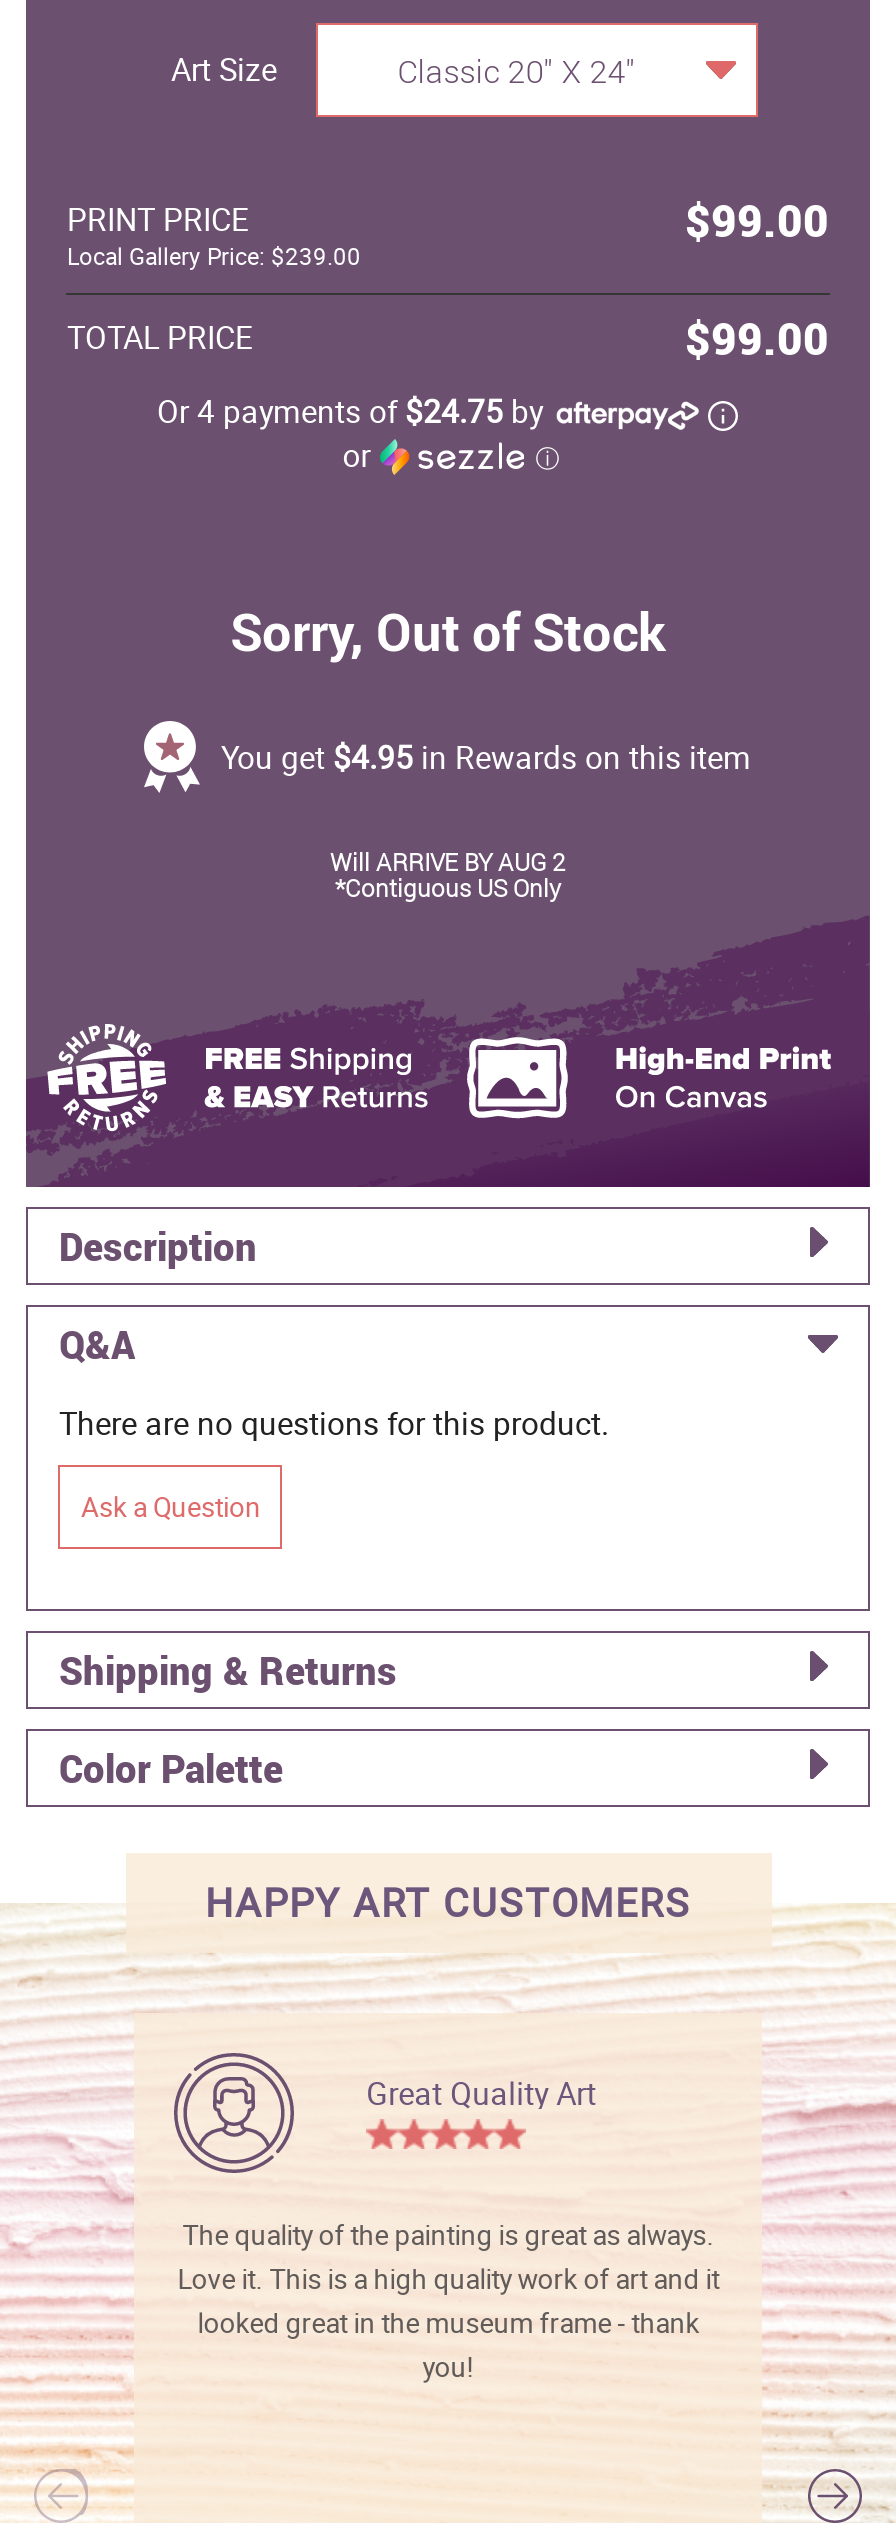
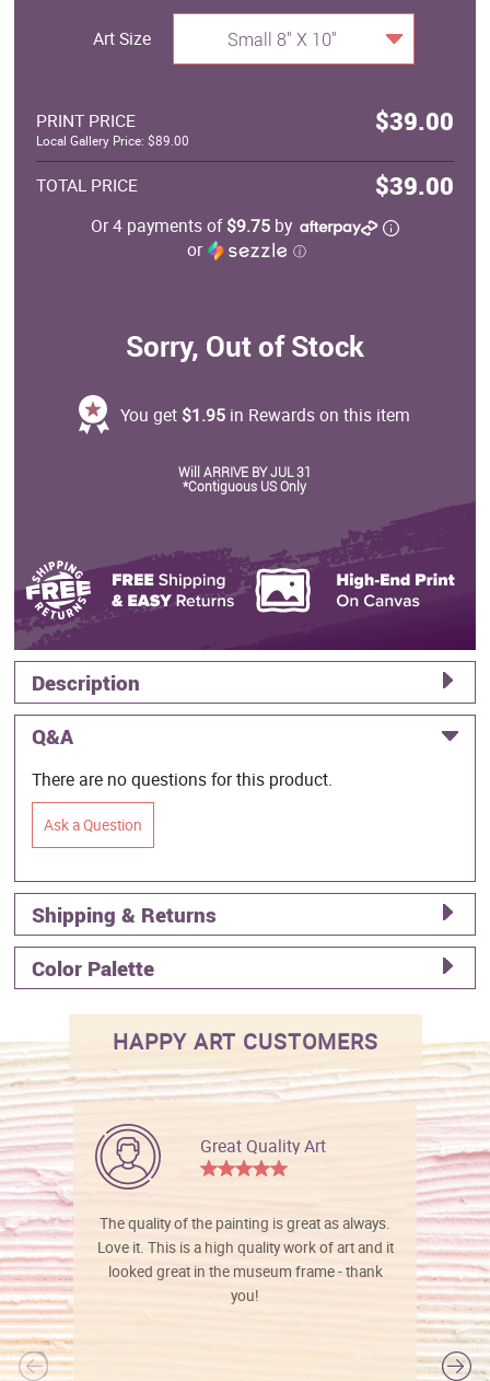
[397,49,635,93] Classic 20" X 24" -> [228,28,337,52] Small 8" X 10"
[685,191,829,249] $99.00 -> [375,105,453,137] $39.00
[67,241,361,271] Local Gallery Price: $239.00 -> [37,133,190,149] Local Gallery Price: $89.00
[685,309,829,367] $99.00 -> [375,170,453,202] $39.00
[157,389,543,433] Or 4 payments of $24.75 by -> [91,214,292,238] Or 4 payments of $9.75 by
[221,735,751,779] You get $4.95 in Rewards on this item -> [121,403,411,427] You get $1.95 in Rewards on this item
[330,845,566,877] Will ARRIVE BY AUG 2 -> [178,463,312,481] Will ARRIVE BY JUL 31

